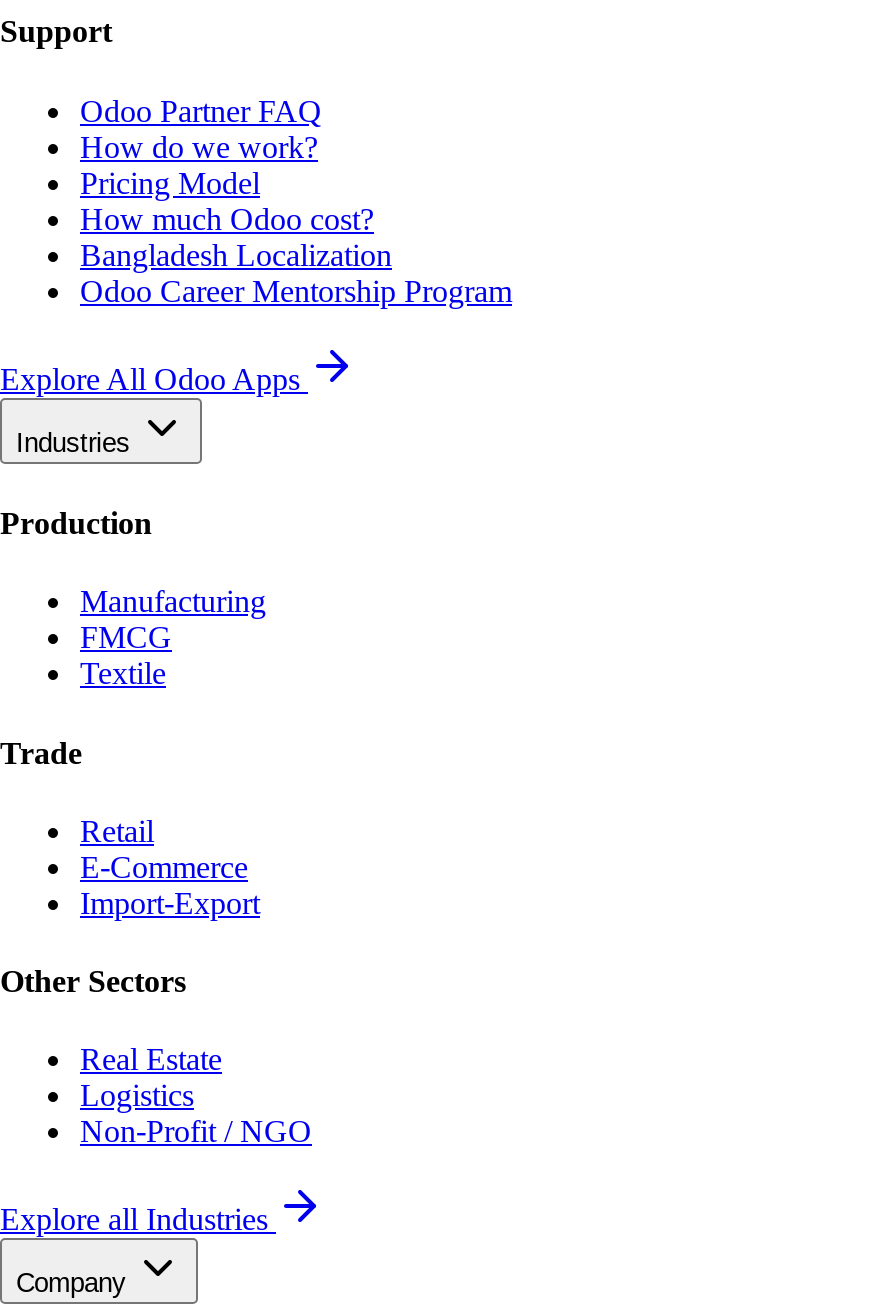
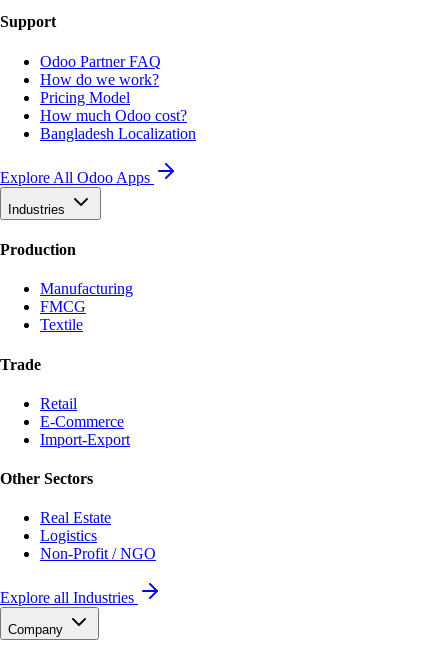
[80,273,512,307] Odoo Career Mentorship Program -> none

